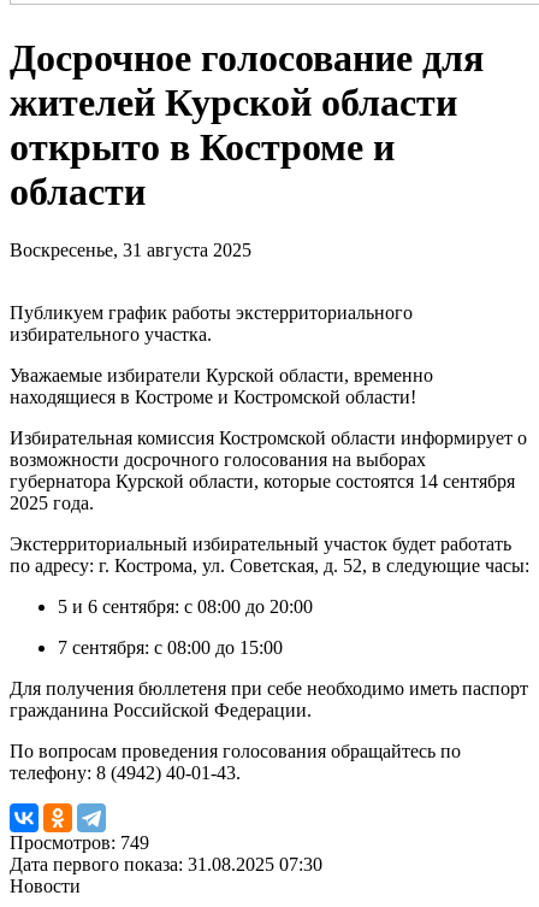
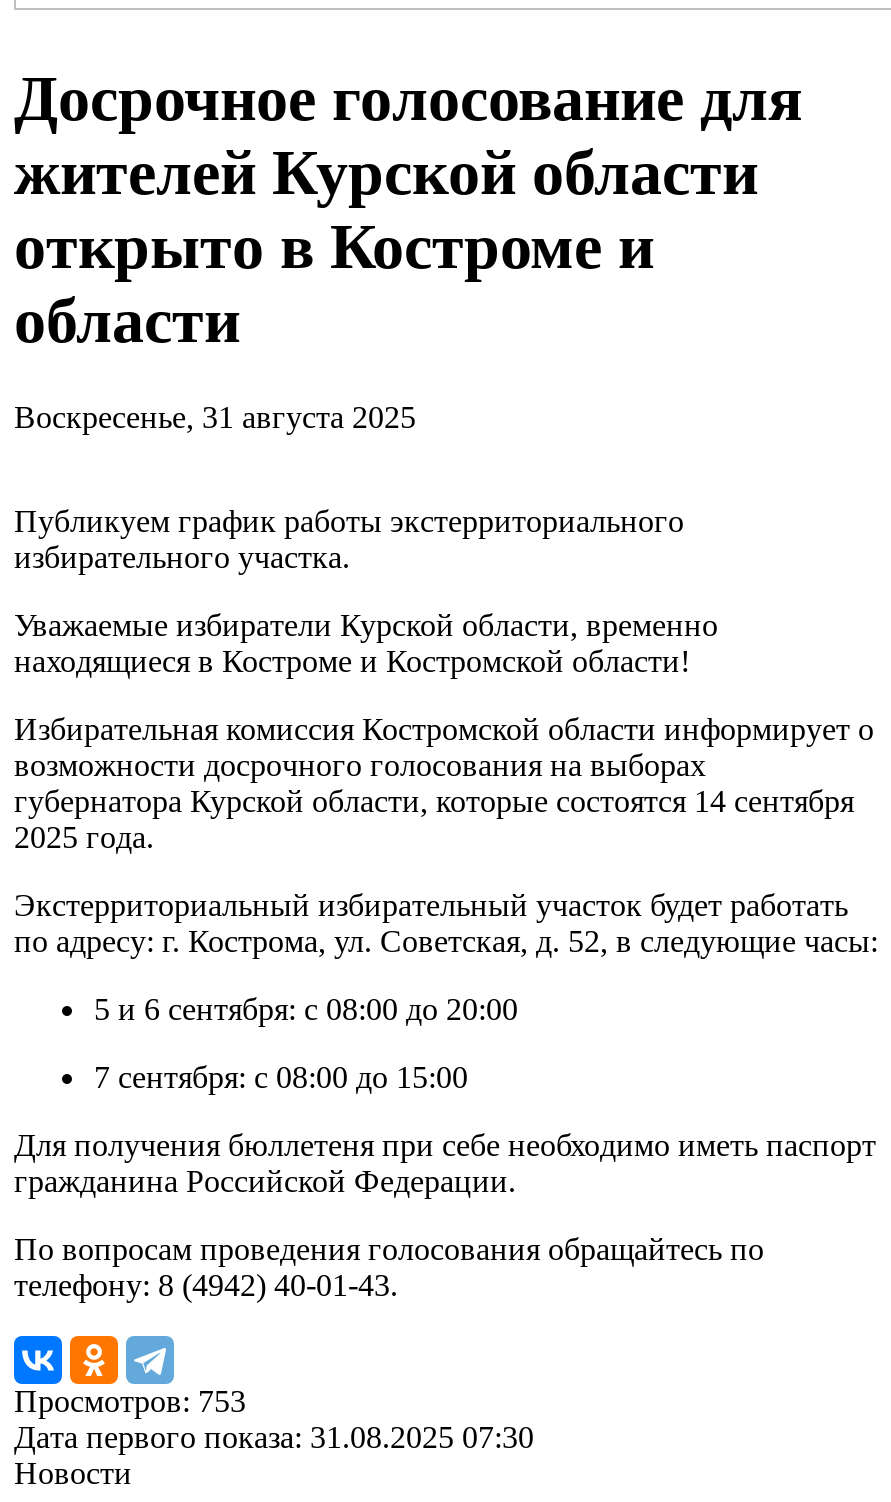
[10,833,149,853] Просмотров: 749 -> [14,1385,246,1419] Просмотров: 753

